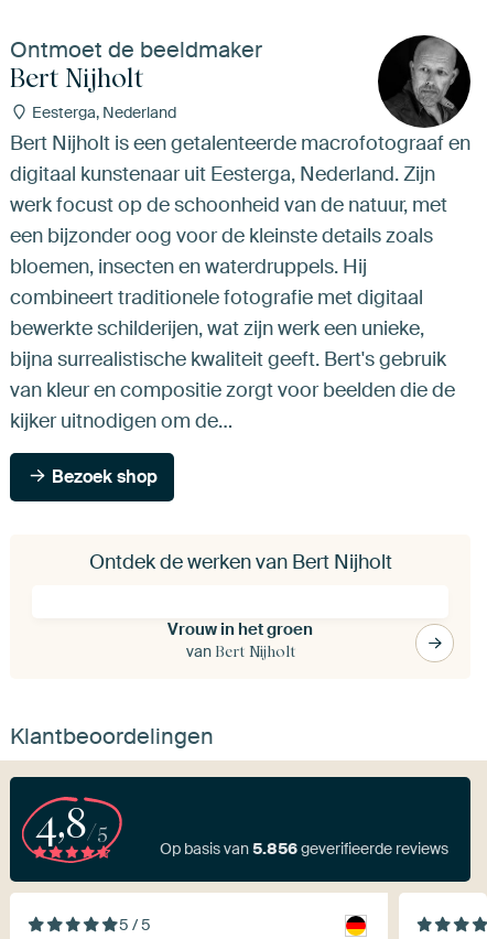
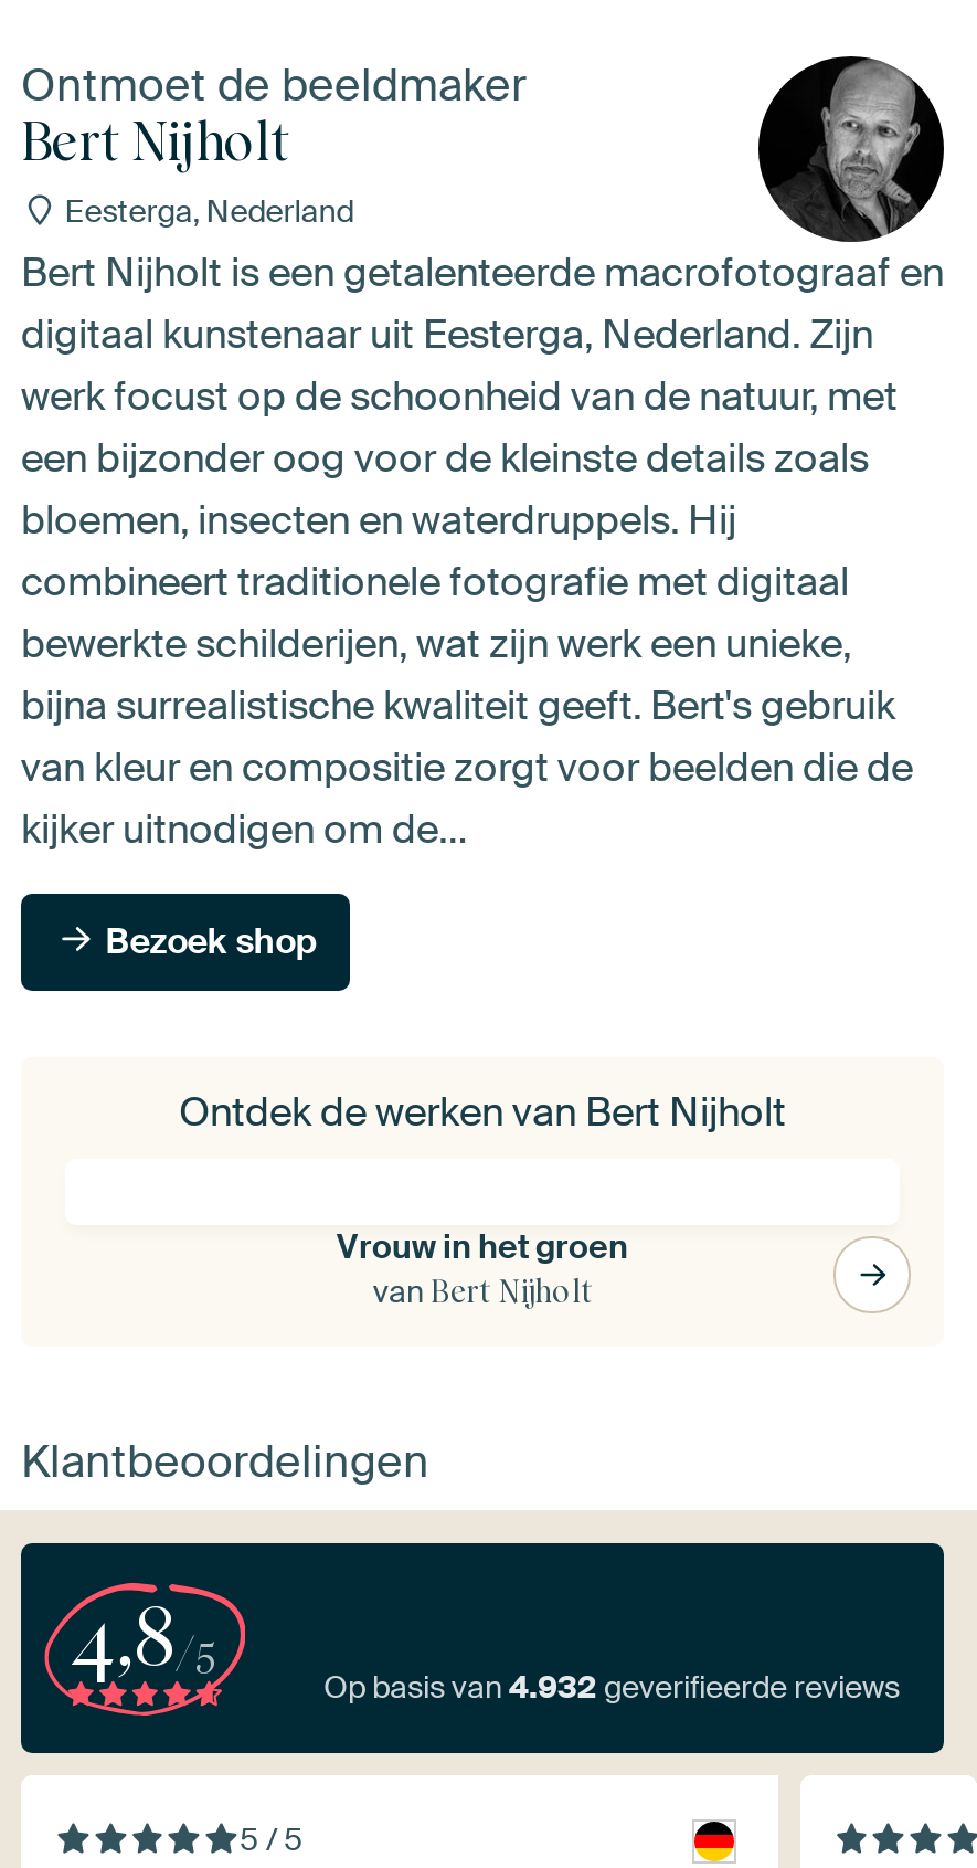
[160,839,448,859] Op basis van 5.856 geverifieerde reviews -> [323,1668,900,1707] Op basis van 4.932 geverifieerde reviews

